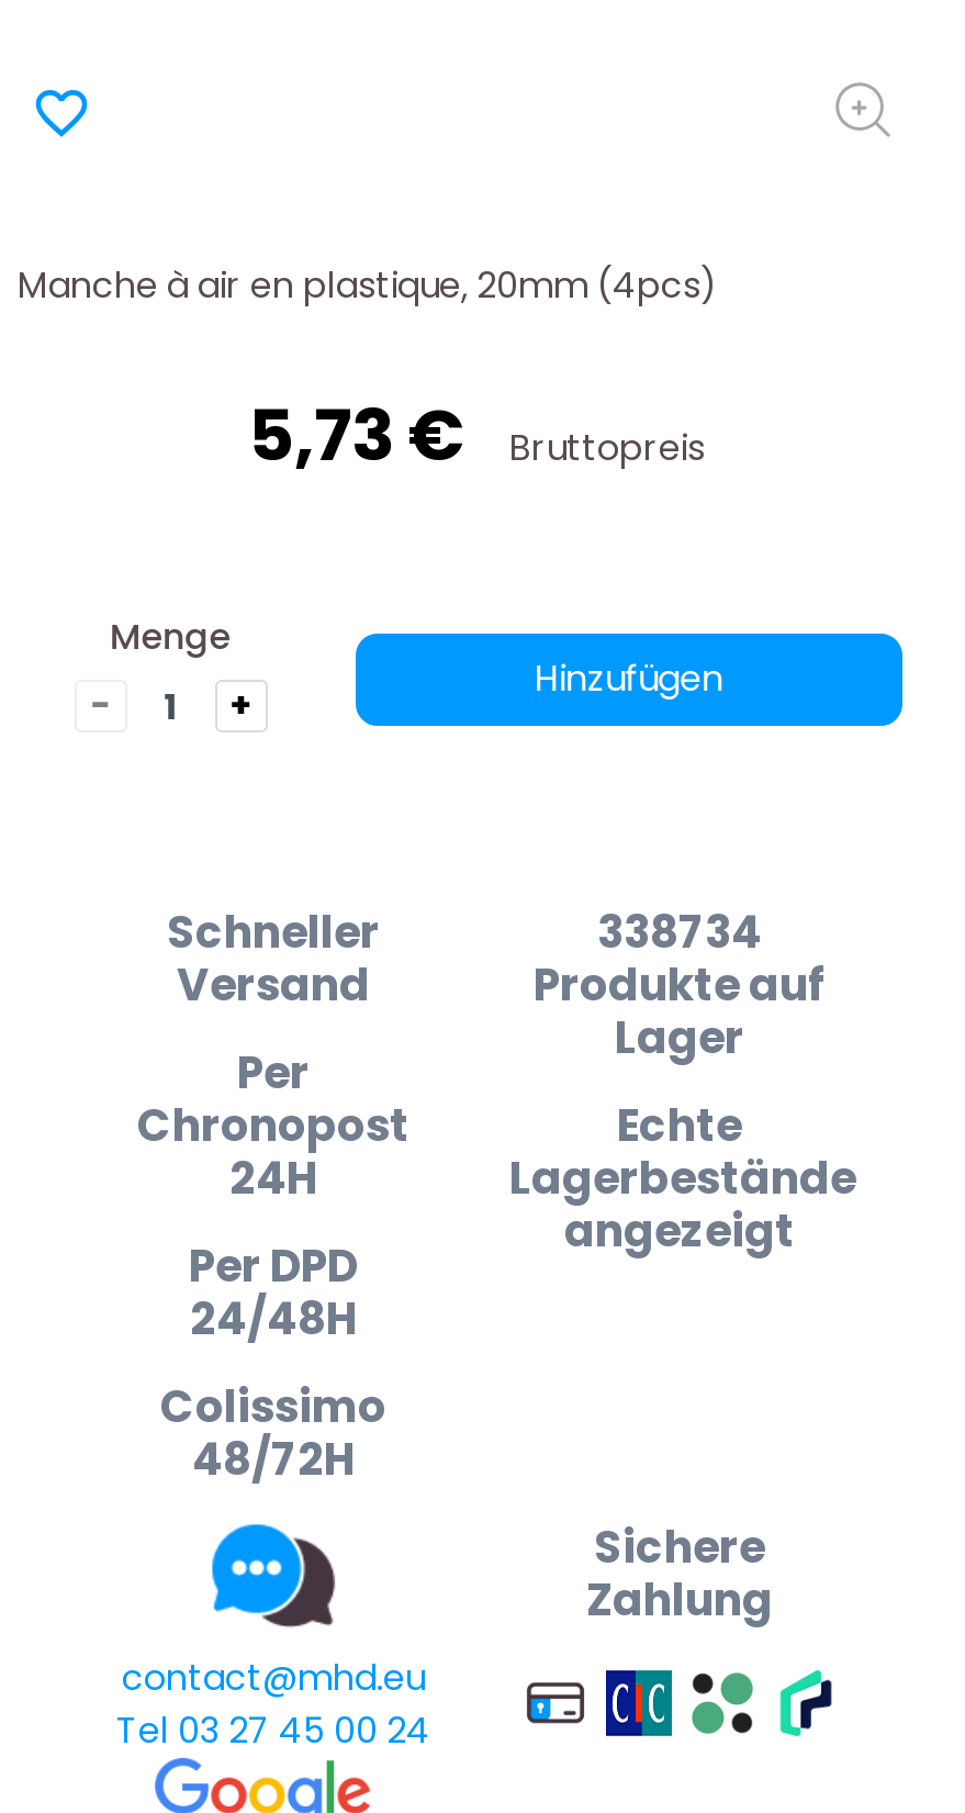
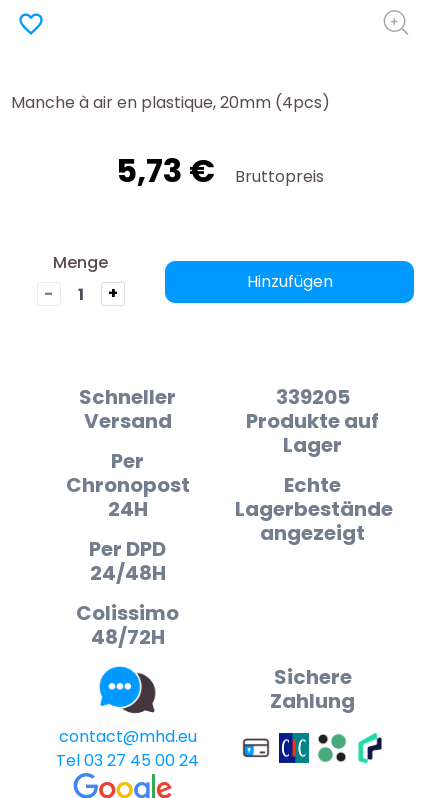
[597,902,762,963] 338734 -> [275,383,349,411] 339205

